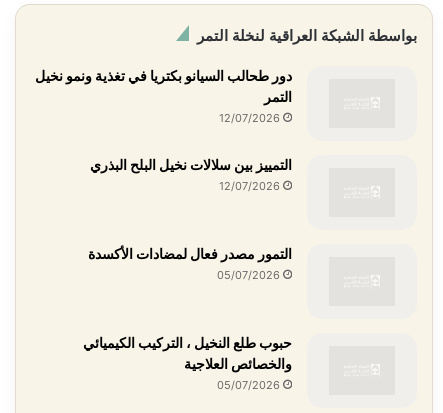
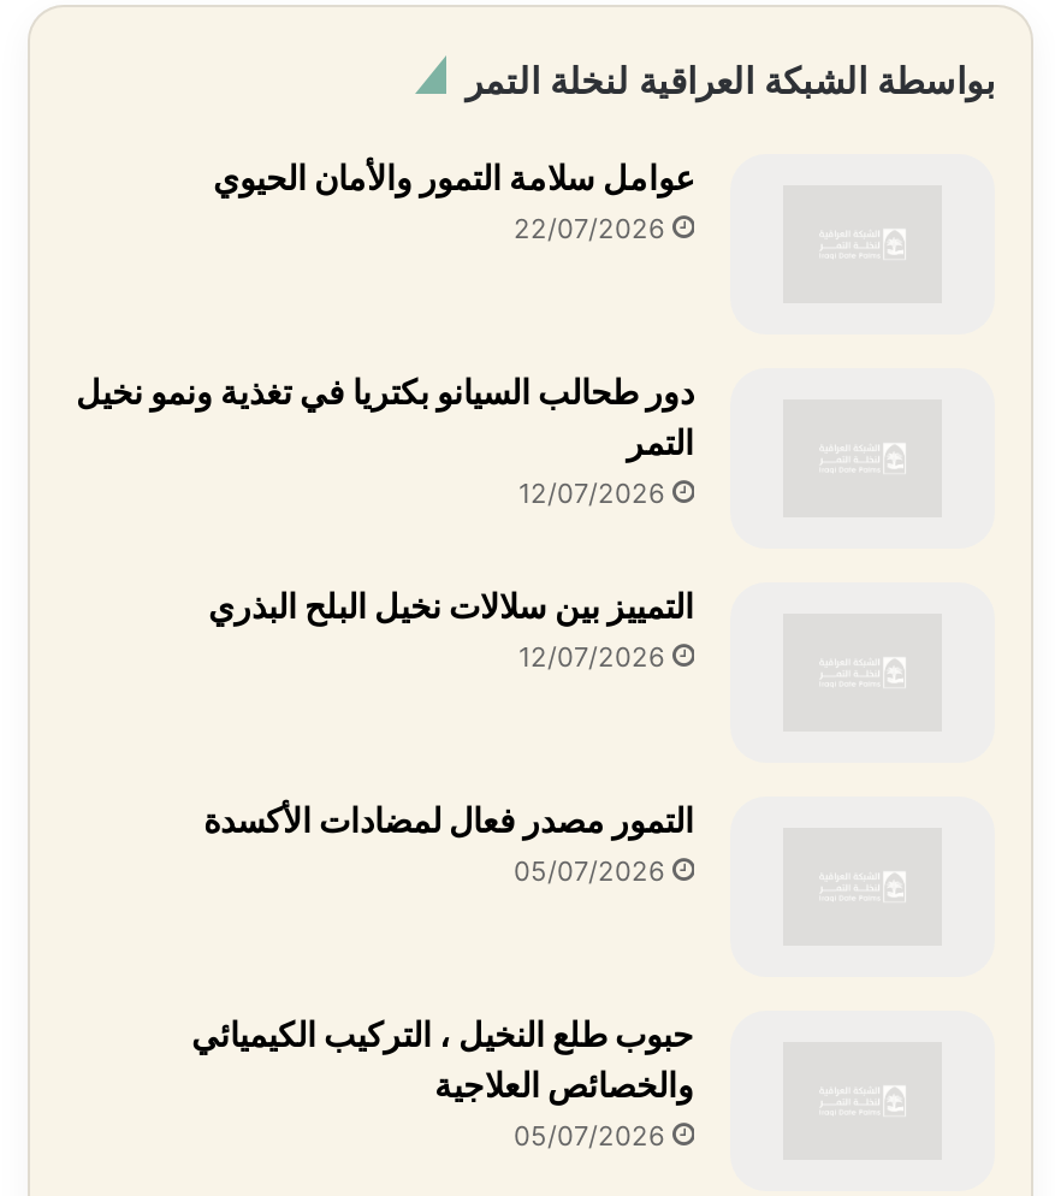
none -> [213,158,694,247] عوامل سلامة التمور والأمان الحيوي | 22/07/2026

